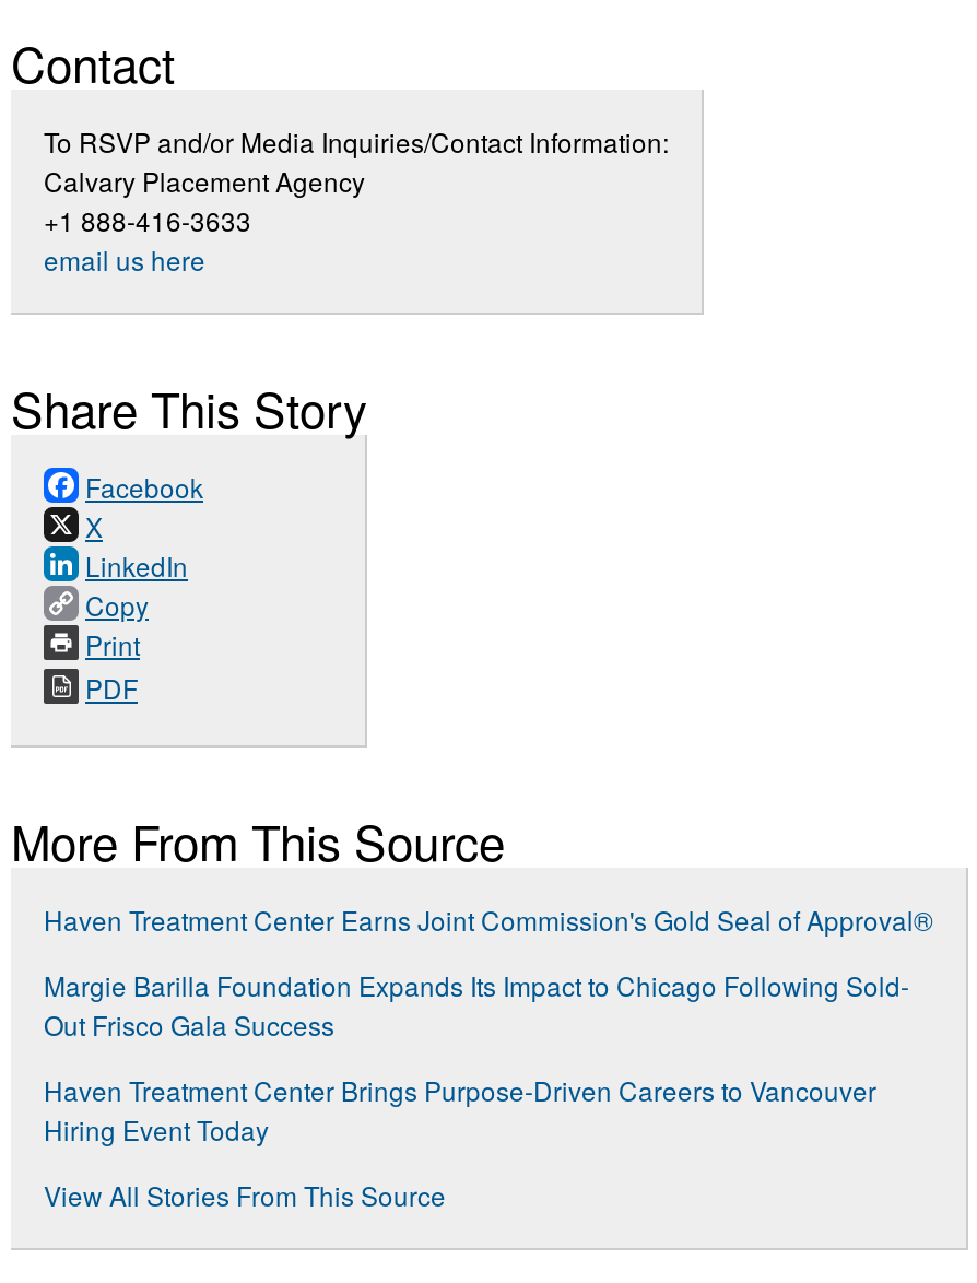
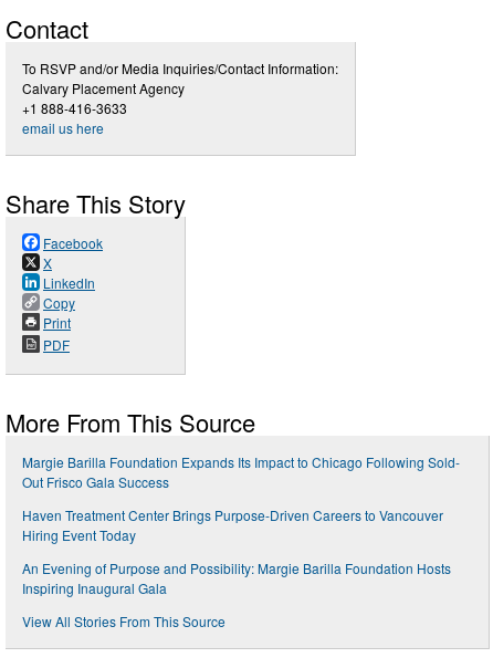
[44,901,933,939] Haven Treatment Center Earns Joint Commission's Gold Seal of Approval® -> none
moved [44,967,909,1148] -> [22,453,460,545]: Margie Barilla Foundation Expands Its Impact to Chicago Following Sold- | Out Frisco Gala Success | Haven Treatment Center Brings Purpose-Driven Careers to Vancouver | Hiring Event Today
none -> [22,559,451,598] An Evening of Purpose and Possibility: Margie Barilla Foundation Hosts | Inspiring Inaugural Gala

